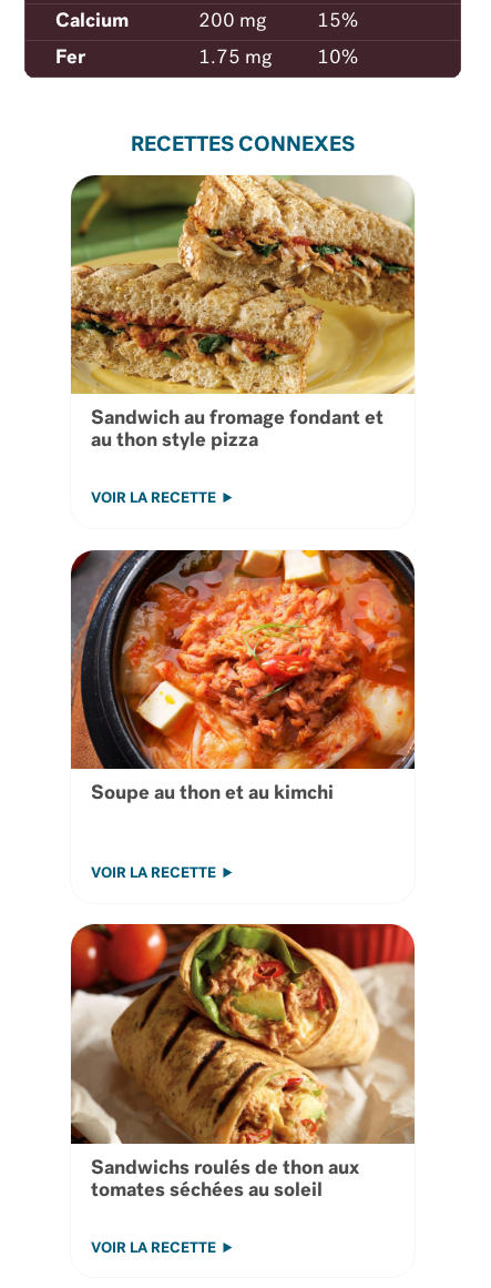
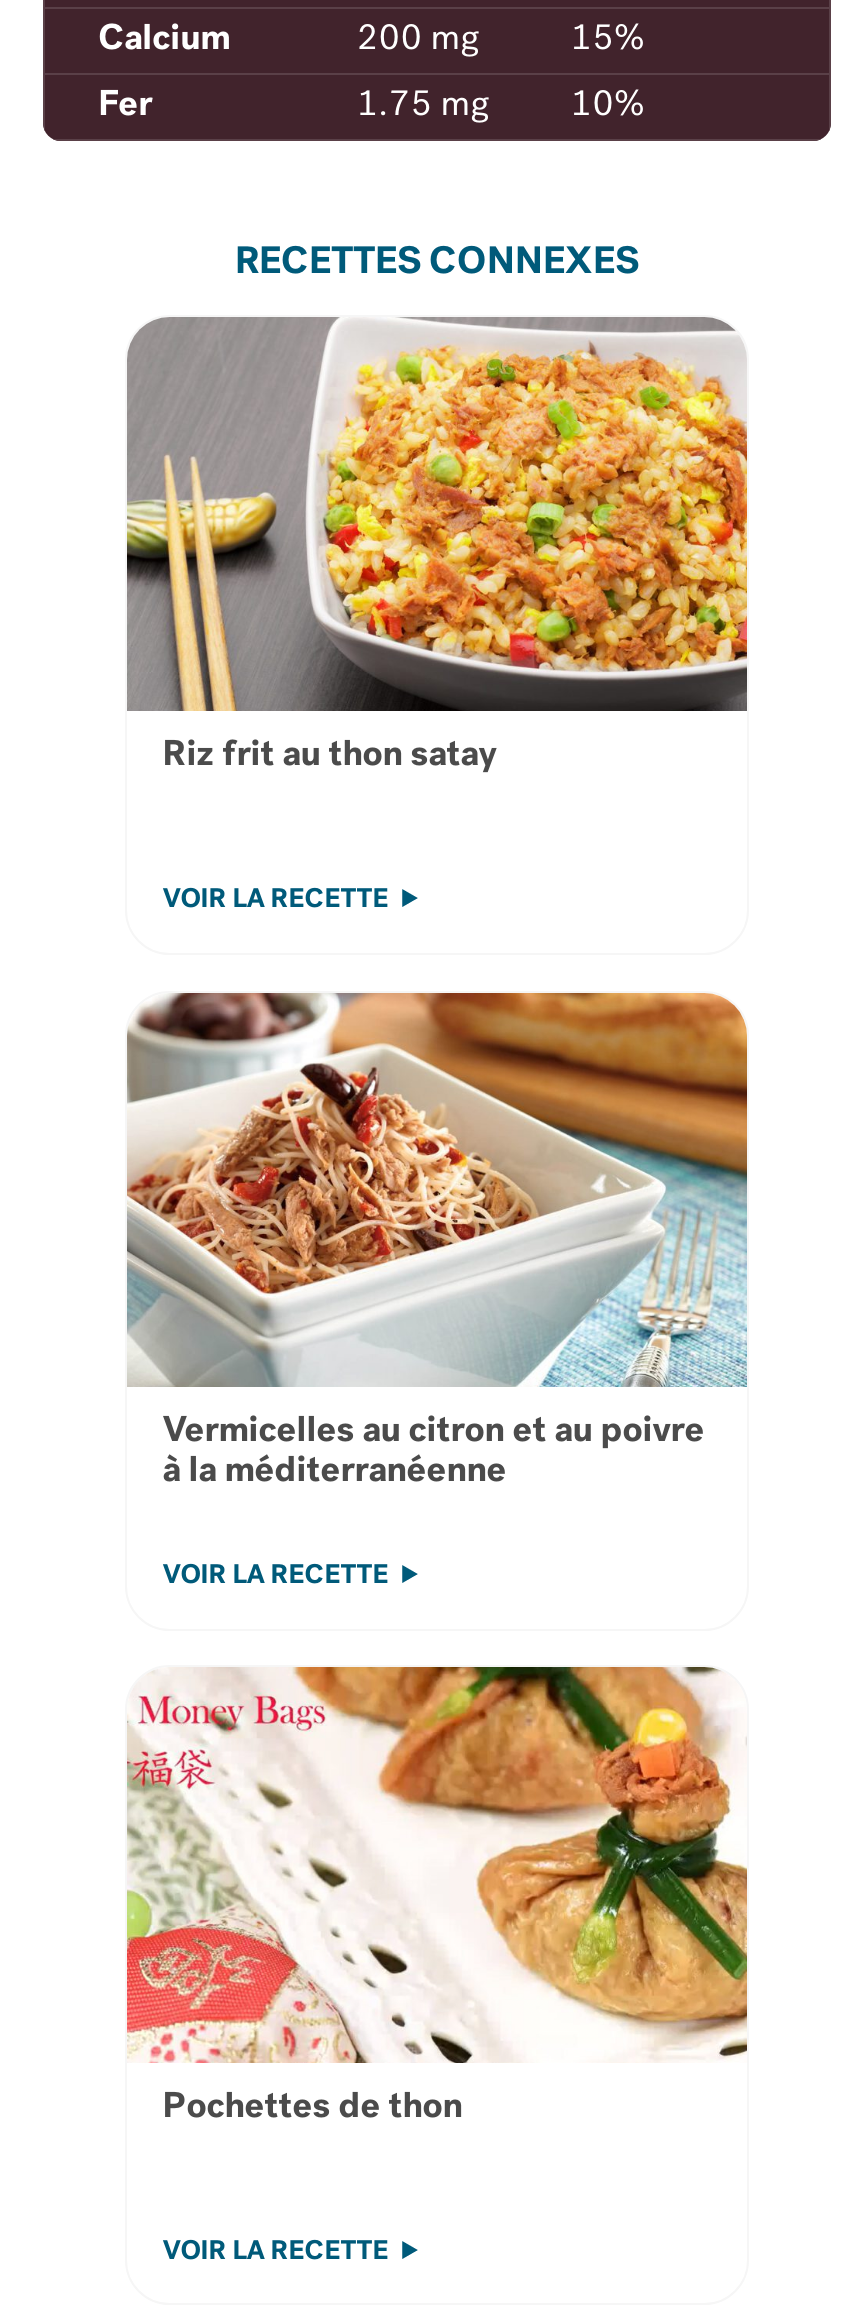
[70,174,416,451] [image] | Sandwich au fromage fondant et | au thon style pizza -> [125,317,749,774] [image] | Riz frit au thon satay
[70,549,416,803] [image] | Soupe au thon et au kimchi -> [125,991,749,1489] [image] | Vermicelles au citron et au poivre | à la méditerranéenne
[70,923,416,1200] [image] | Sandwichs roulés de thon aux | tomates séchées au soleil -> [125,1665,747,2125] [image] | Pochettes de thon

